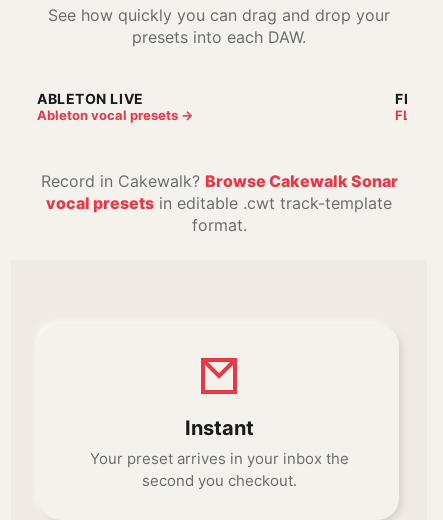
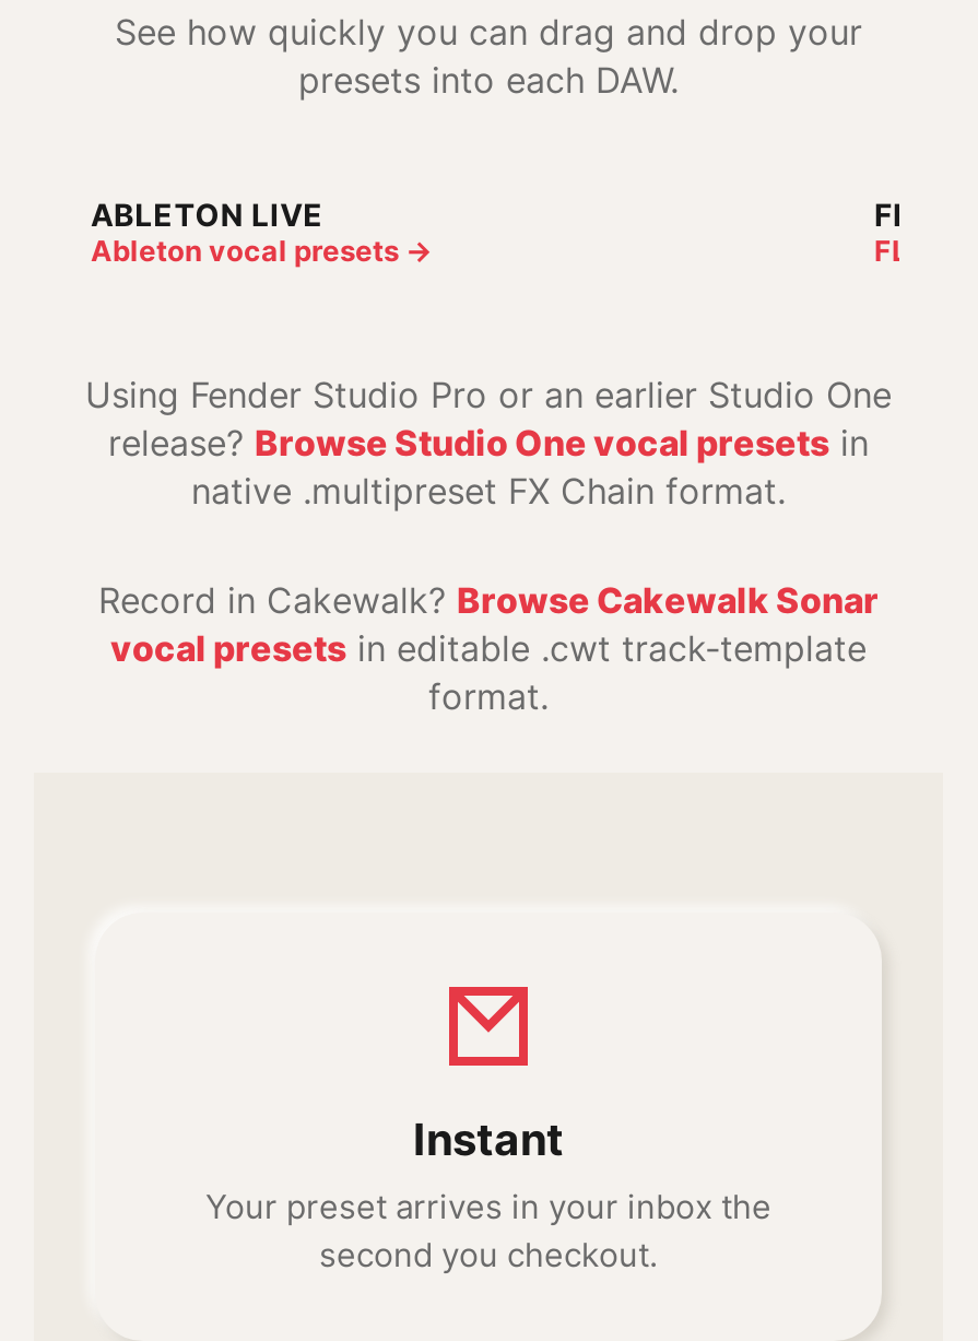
none -> [85,373,892,513] Using Fender Studio Pro or an earlier Studio One | release? Browse Studio One vocal presets in | native .multipreset FX Chain format.

